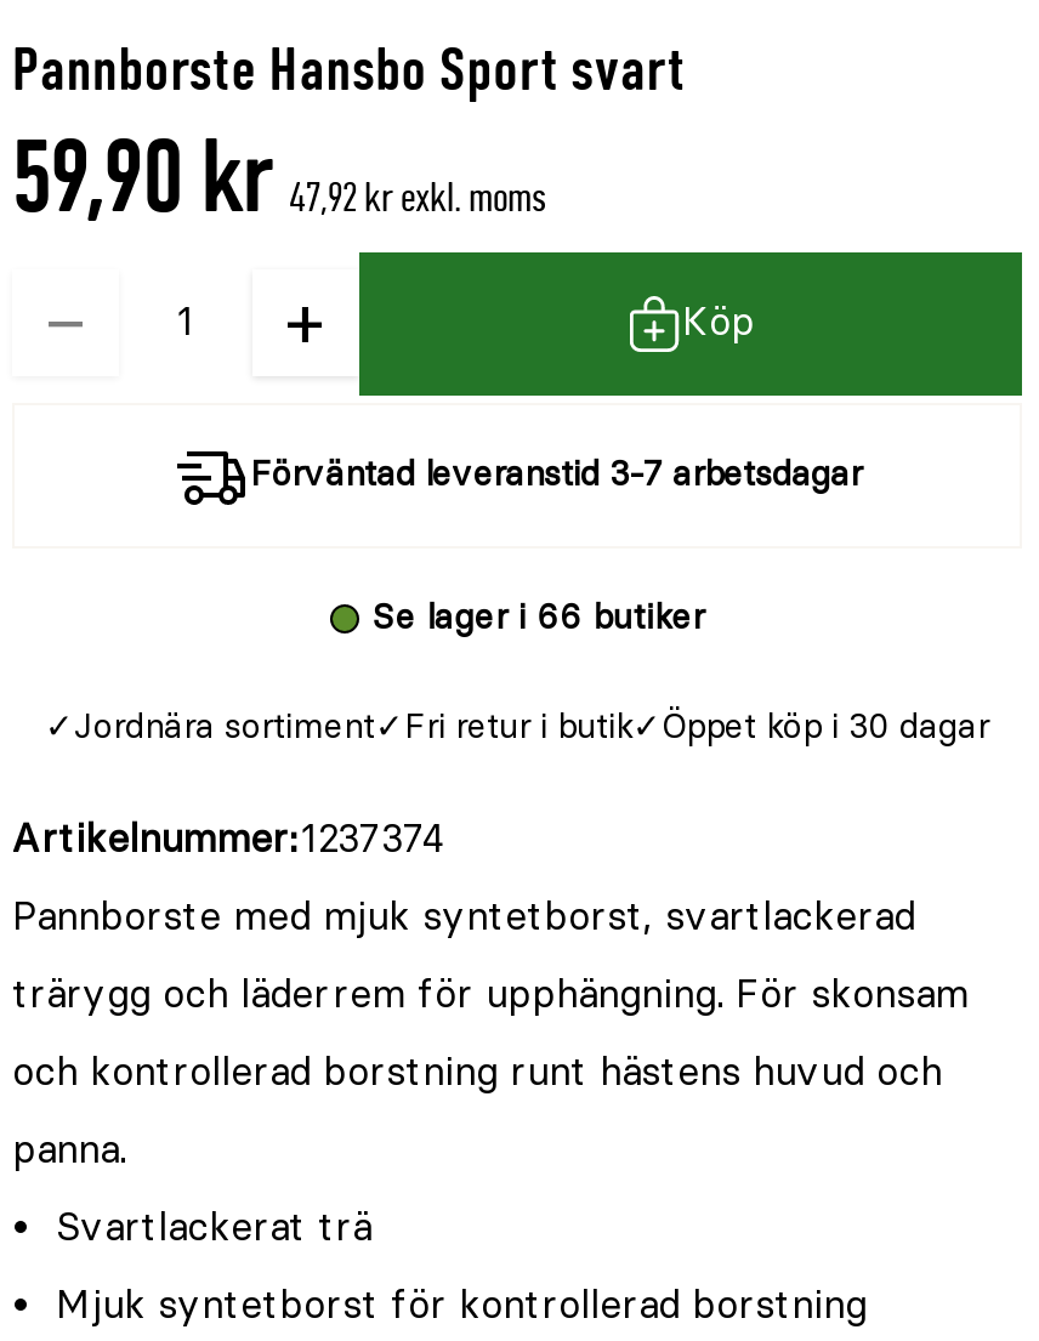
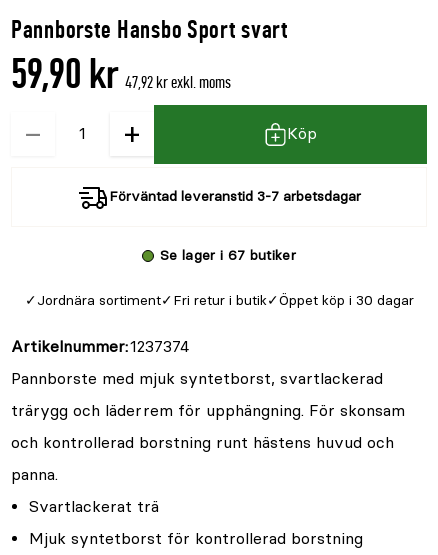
[373,597,705,638] Se lager i 66 butiker -> [160,247,296,264] Se lager i 67 butiker

